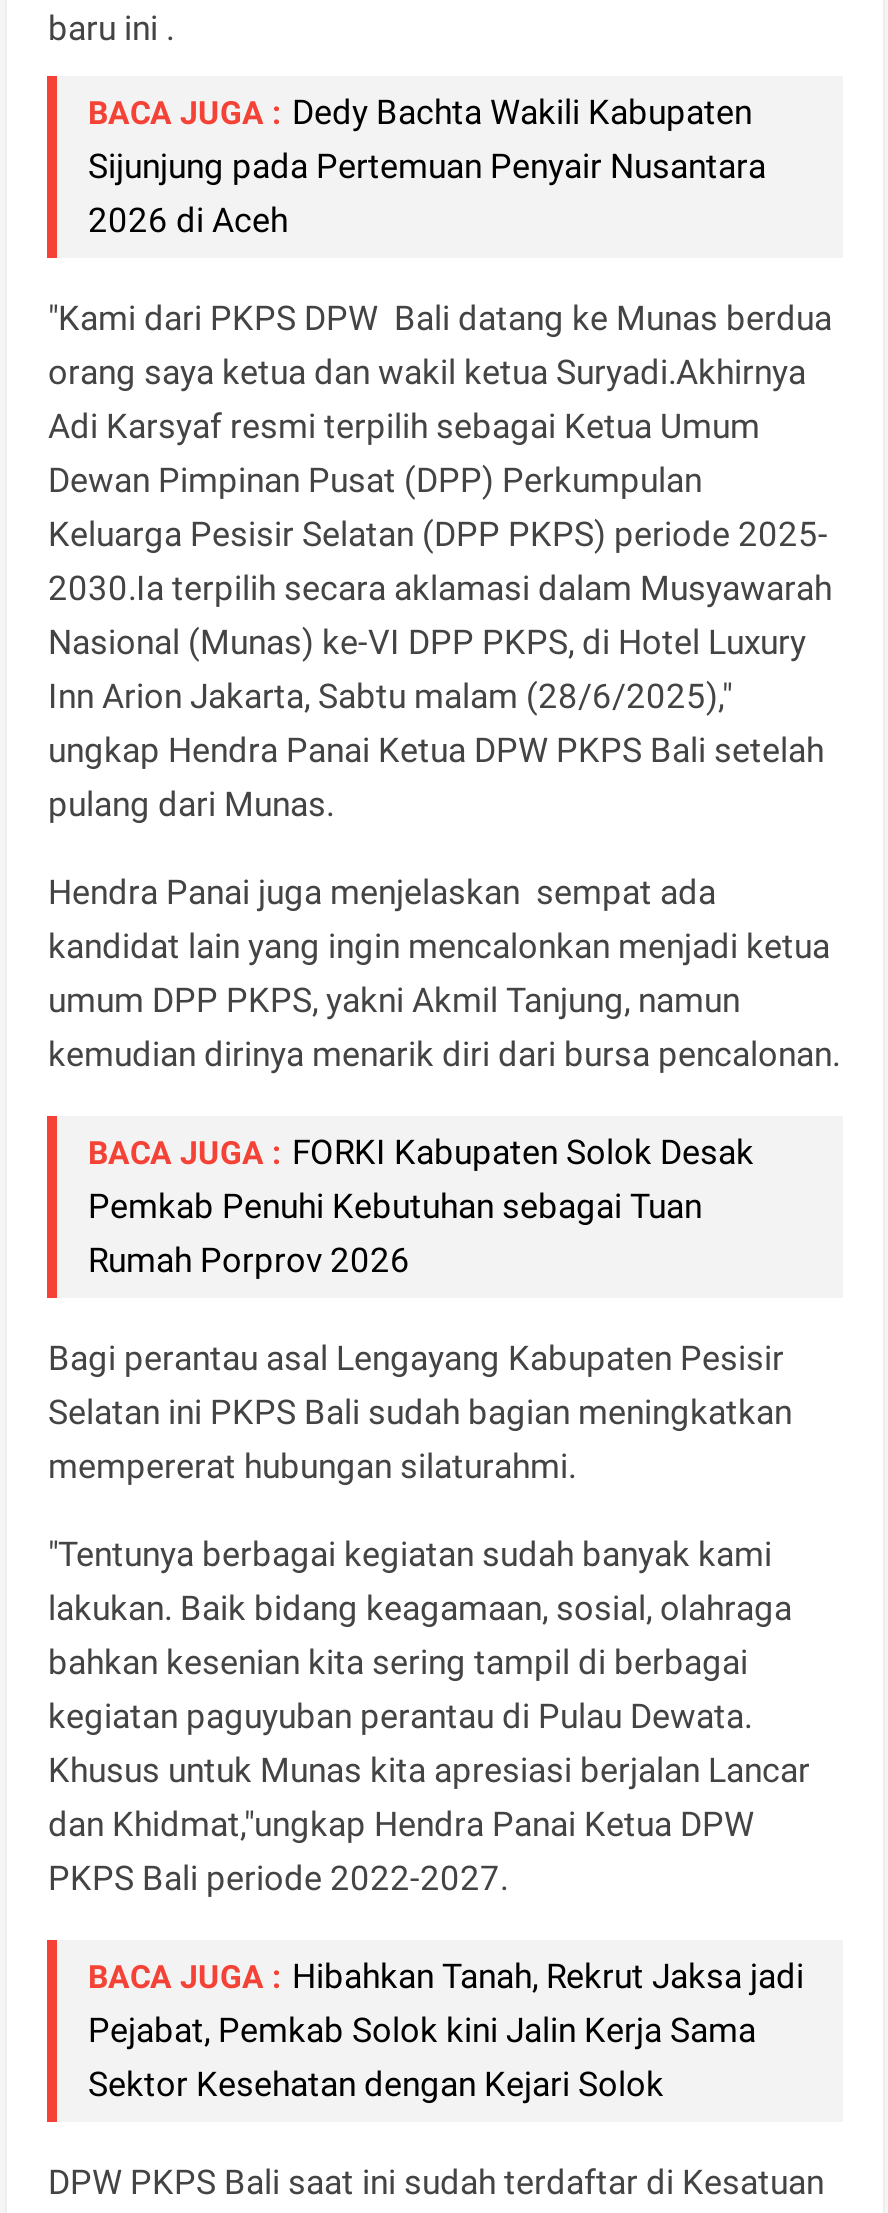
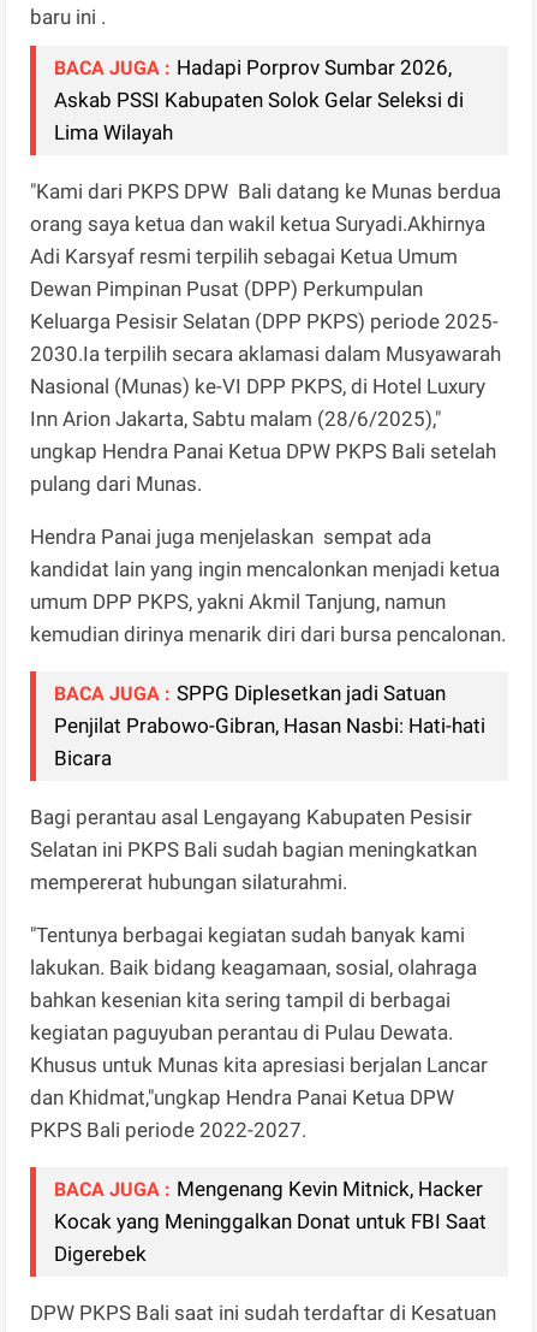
[88,93,766,241] BACA JUGA : Dedy Bachta Wakili Kabupaten | Sijunjung pada Pertemuan Penyair Nusantara | 2026 di Aceh -> [55,56,464,145] BACA JUGA : Hadapi Porprov Sumbar 2026, | Askab PSSI Kabupaten Solok Gelar Seleksi di | Lima Wilayah
[88,1133,754,1281] BACA JUGA : FORKI Kabupaten Solok Desak | Pemkab Penuhi Kebutuhan sebagai Tuan | Rumah Porprov 2026 -> [55,682,486,771] BACA JUGA : SPPG Diplesetkan jadi Satuan | Penjilat Prabowo-Gibran, Hasan Nasbi: Hati-hati | Bicara
[88,1957,804,2105] BACA JUGA : Hibahkan Tanah, Rekrut Jaksa jadi | Pejabat, Pemkab Solok kini Jalin Kerja Sama | Sektor Kesehatan dengan Kejari Solok -> [55,1177,487,1266] BACA JUGA : Mengenang Kevin Mitnick, Hacker | Kocak yang Meninggalkan Donat untuk FBI Saat | Digerebek

